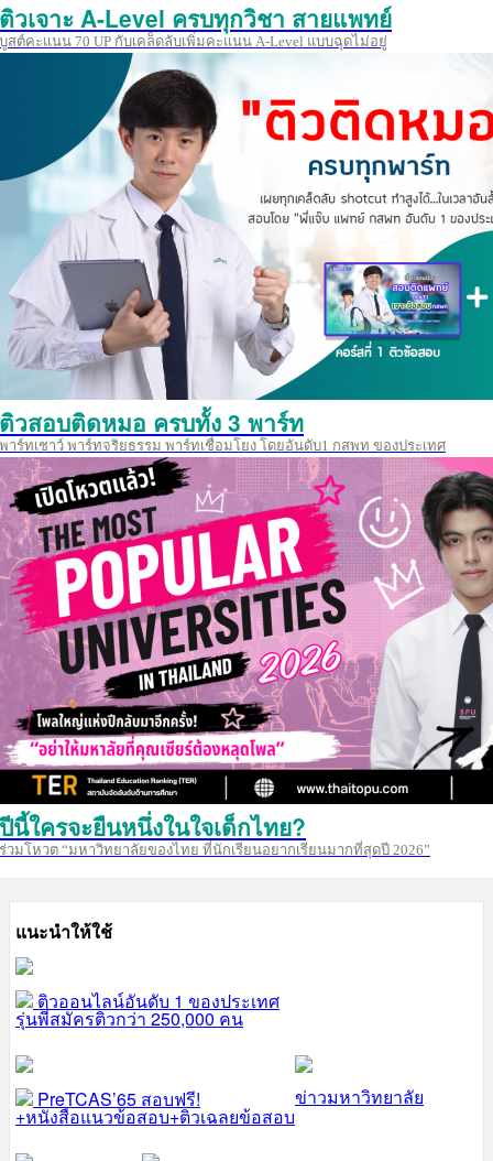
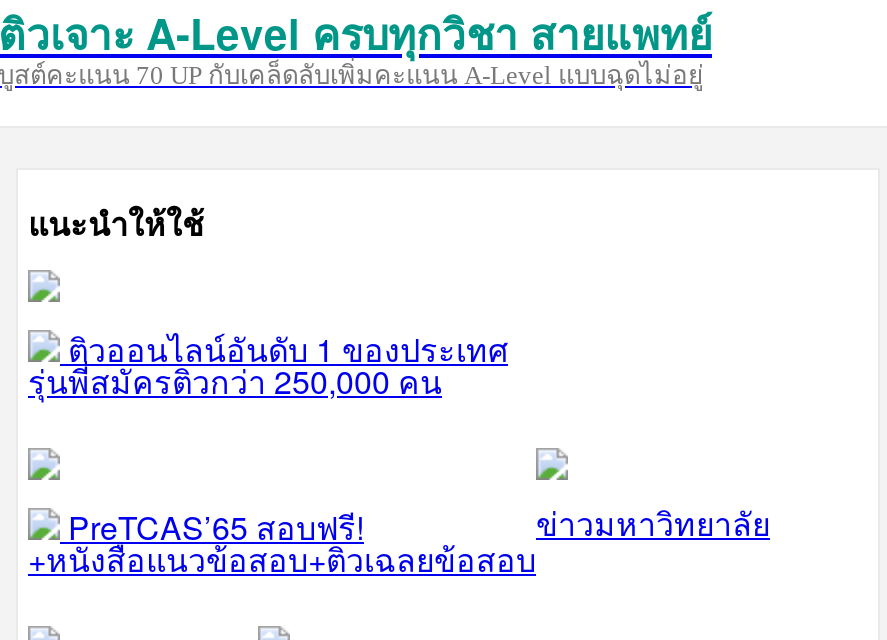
[0,52,490,453] [image] | ติวสอบติดหมอ ครบทั้ง 3 พาร์ท | พาร์ทเชาว์ พาร์ทจริยธรรม พาร์ทเชื่อมโยง โดยอันดับ1 กสพท ของประเทศ -> none
[0,456,490,858] [image] | ปีนี้ใครจะยืนหนึ่งในใจเด็กไทย? | ร่วมโหวต “มหาวิทยาลัยของไทย ที่นักเรียนอยากเรียนมากที่สุดปี 2026” -> none

